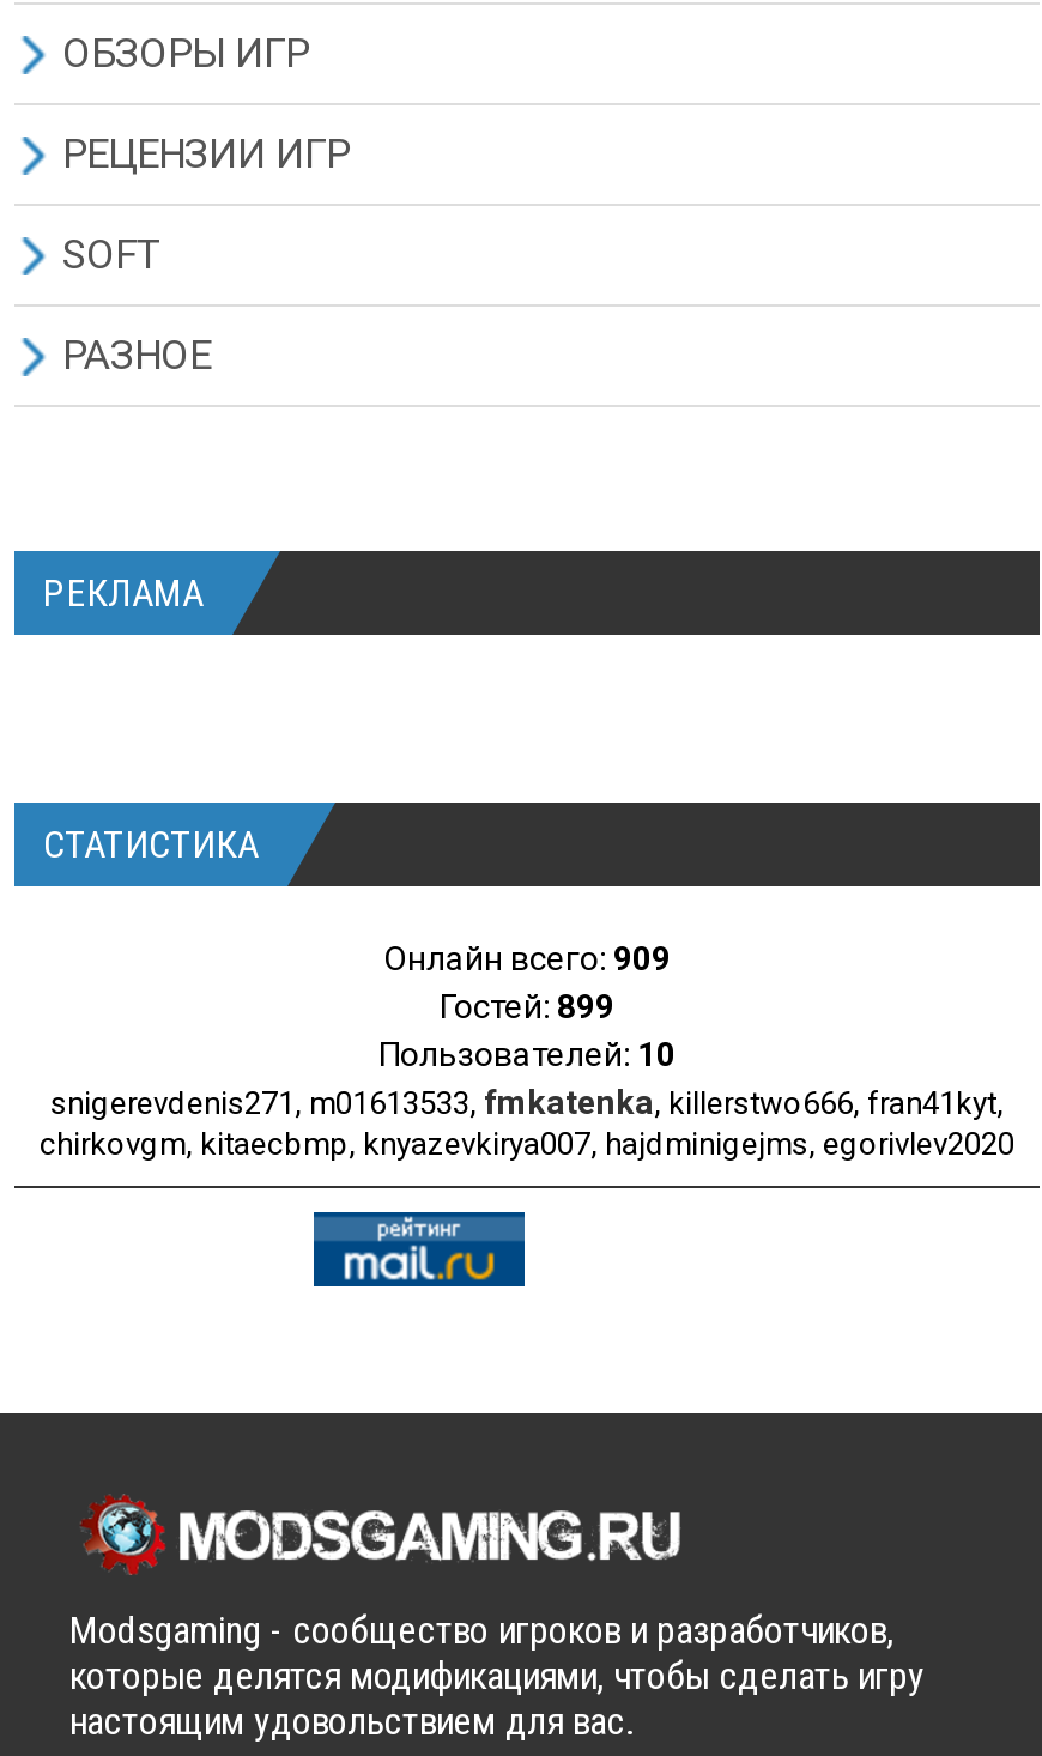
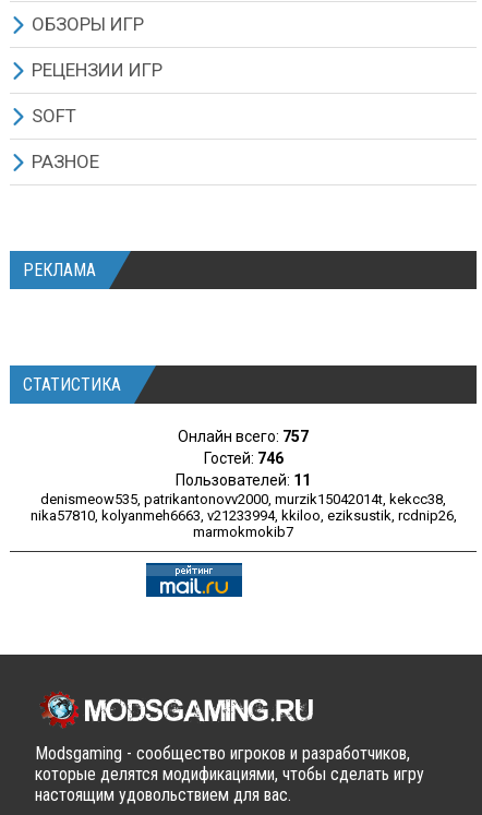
[40,940,1014,1163] Онлайн всего: 909 | Гостей: 899 | Пользователей: 10 | snigerevdenis271, m01613533, fmkatenka, killerstwo666, fran41kyt, | chirkovgm, kitaecbmp, knyazevkirya007, hajdminigejms, egorivlev2020 -> [30,428,456,540] Онлайн всего: 757 | Гостей: 746 | Пользователей: 11 | denismeow535, patrikantonovv2000, murzik15042014t, kekcc38, | nika57810, kolyanmeh6663, v21233994, kkiloo, eziksustik, rcdnip26, | marmokmokib7

